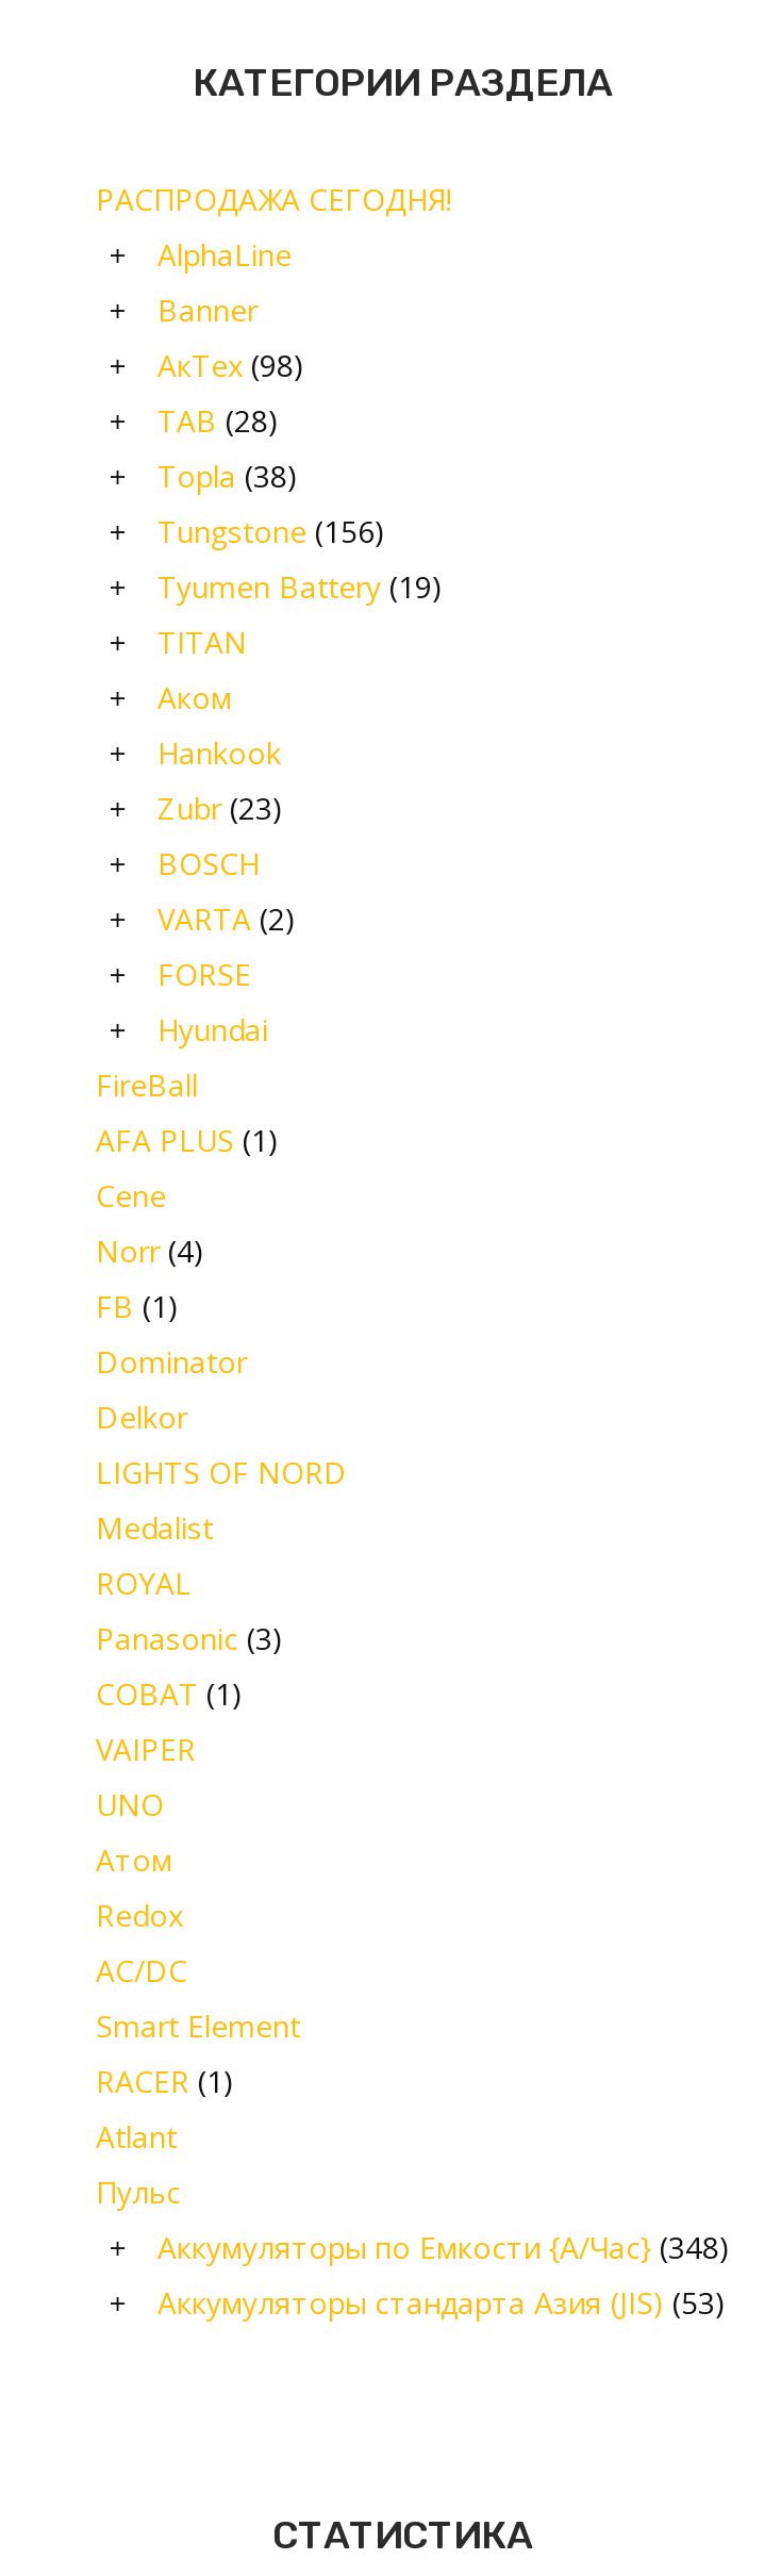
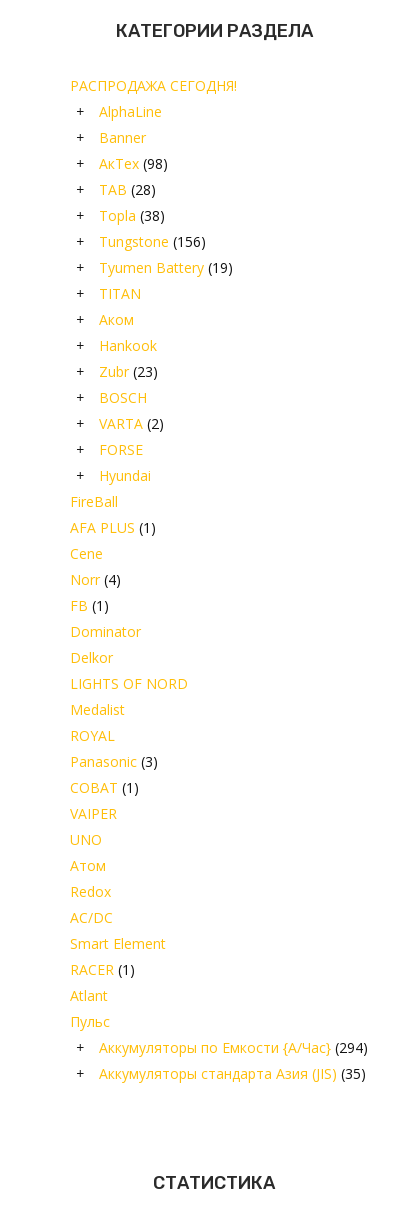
[157,2228,730,2268] Аккумуляторы по Емкости {А/Час} (348) -> [99,1038,368,1057] Аккумуляторы по Емкости {А/Час} (294)
[157,2283,726,2324] Аккумуляторы стандарта Азия (JIS) (53) -> [99,1064,366,1083] Аккумуляторы стандарта Азия (JIS) (35)

